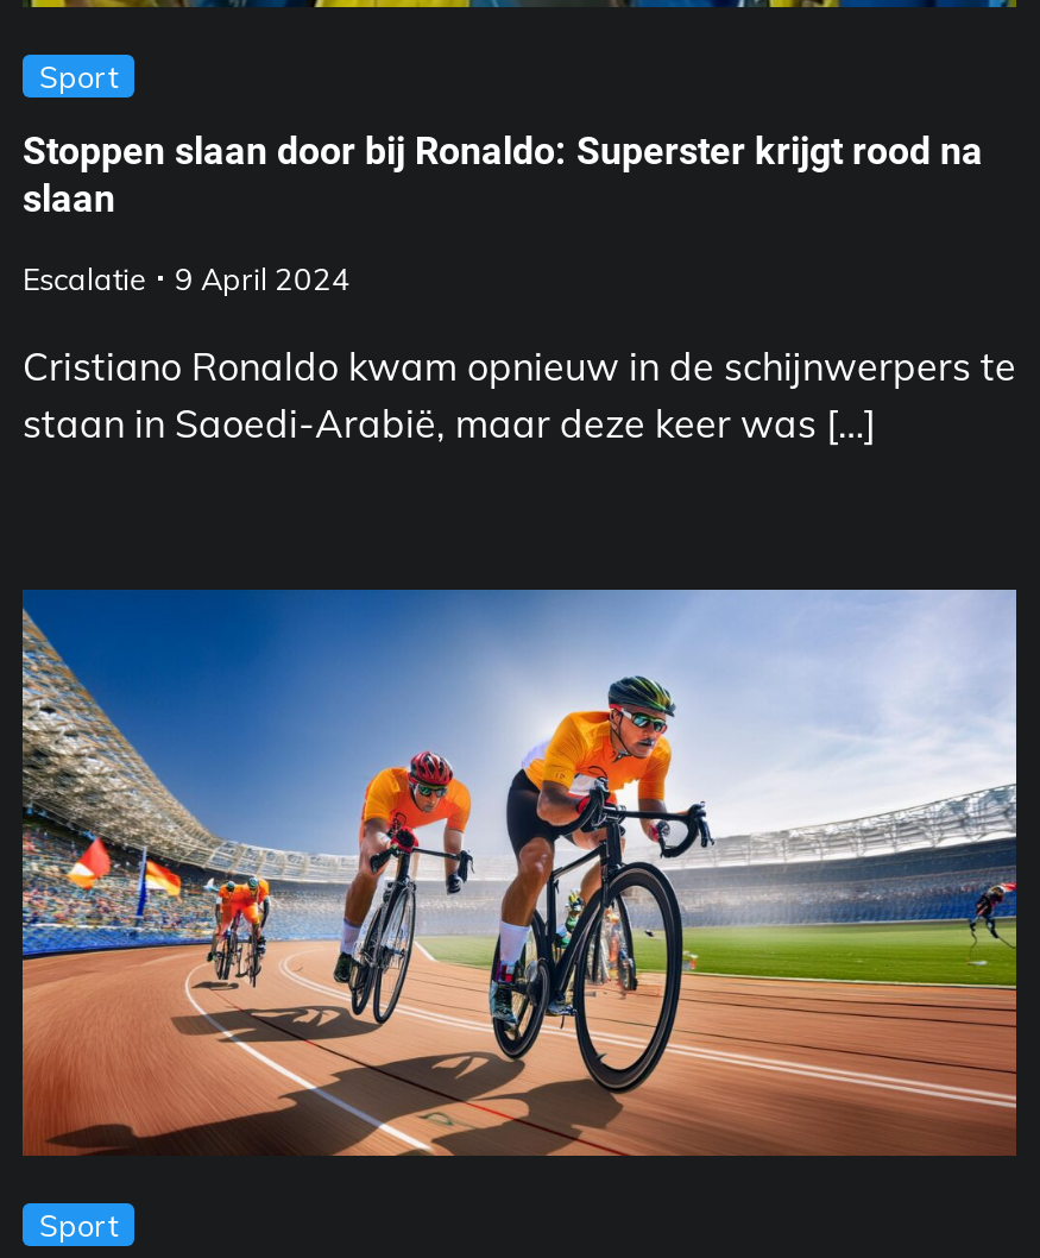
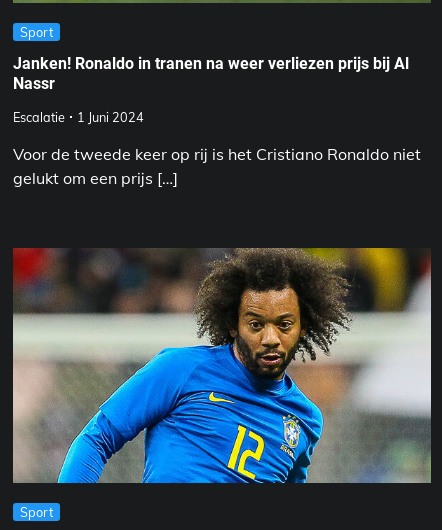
[23,129,983,222] Stoppen slaan door bij Ronaldo: Superster krijgt rood na | slaan -> [13,54,409,93] Janken! Ronaldo in tranen na weer verliezen prijs bij Al | Nassr
[23,259,351,297] Escalatie 9 April 2024 -> [13,109,144,125] Escalatie 1 Juni 2024
[23,342,1016,447] Cristiano Ronaldo kwam opnieuw in de schijnwerpers te | staan in Saoedi-Arabië, maar deze keer was […] -> [13,144,421,188] Voor de tweede keer op rij is het Cristiano Ronaldo niet | gelukt om een prijs […]
[20,587,1019,1158] [image] -> [12,247,432,484] [image]

